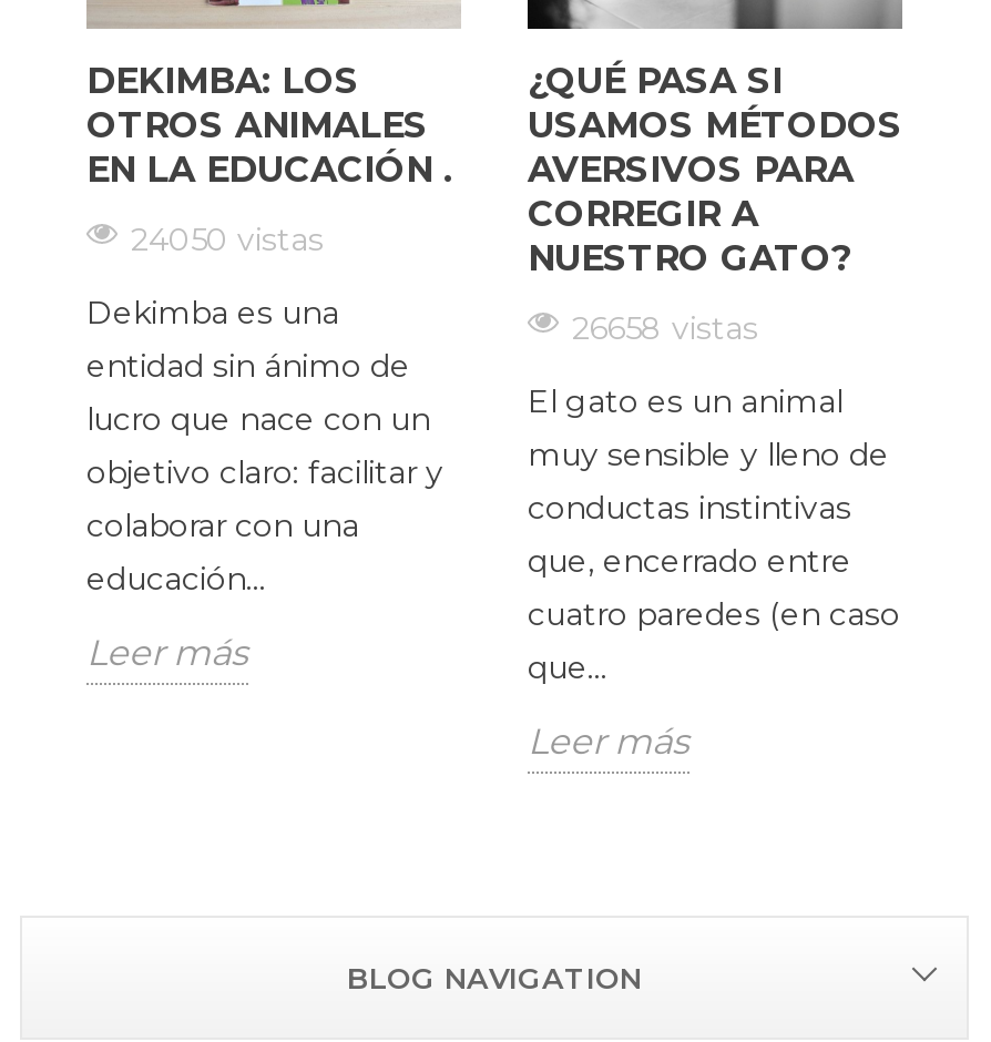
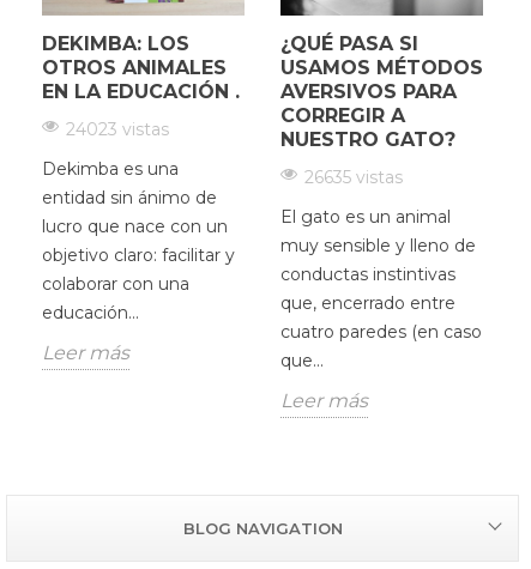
[131,220,324,260] 24050 vistas -> [66,119,169,140] 24023 vistas
[572,309,758,349] 26658 vistas -> [304,167,403,188] 26635 vistas

